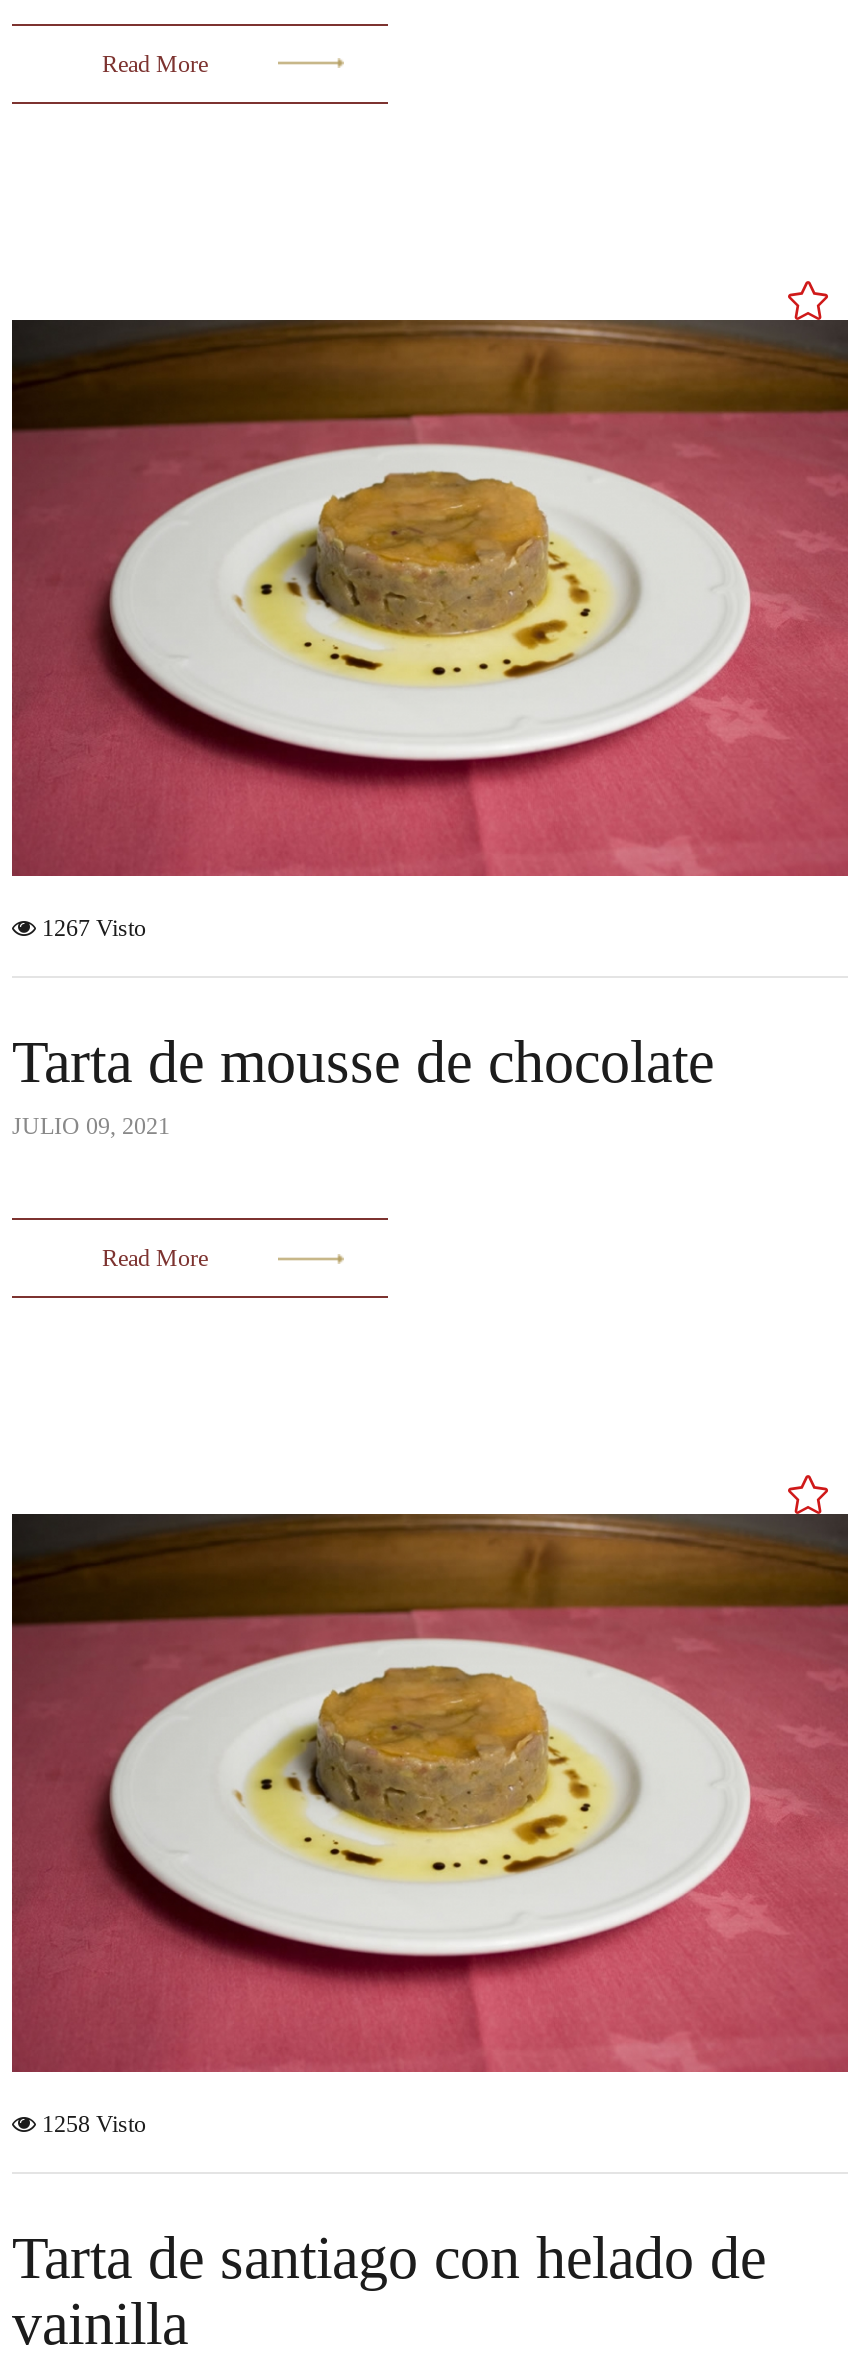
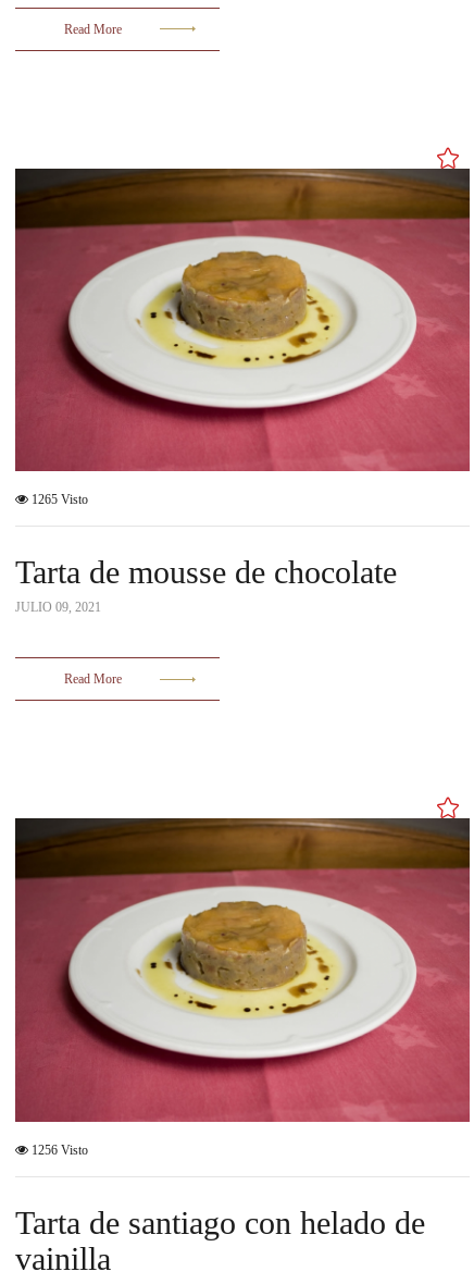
[42,915,146,943] 1267 Visto -> [32,492,88,508] 1265 Visto
[42,2110,146,2138] 1258 Visto -> [32,1143,88,1158] 1256 Visto

